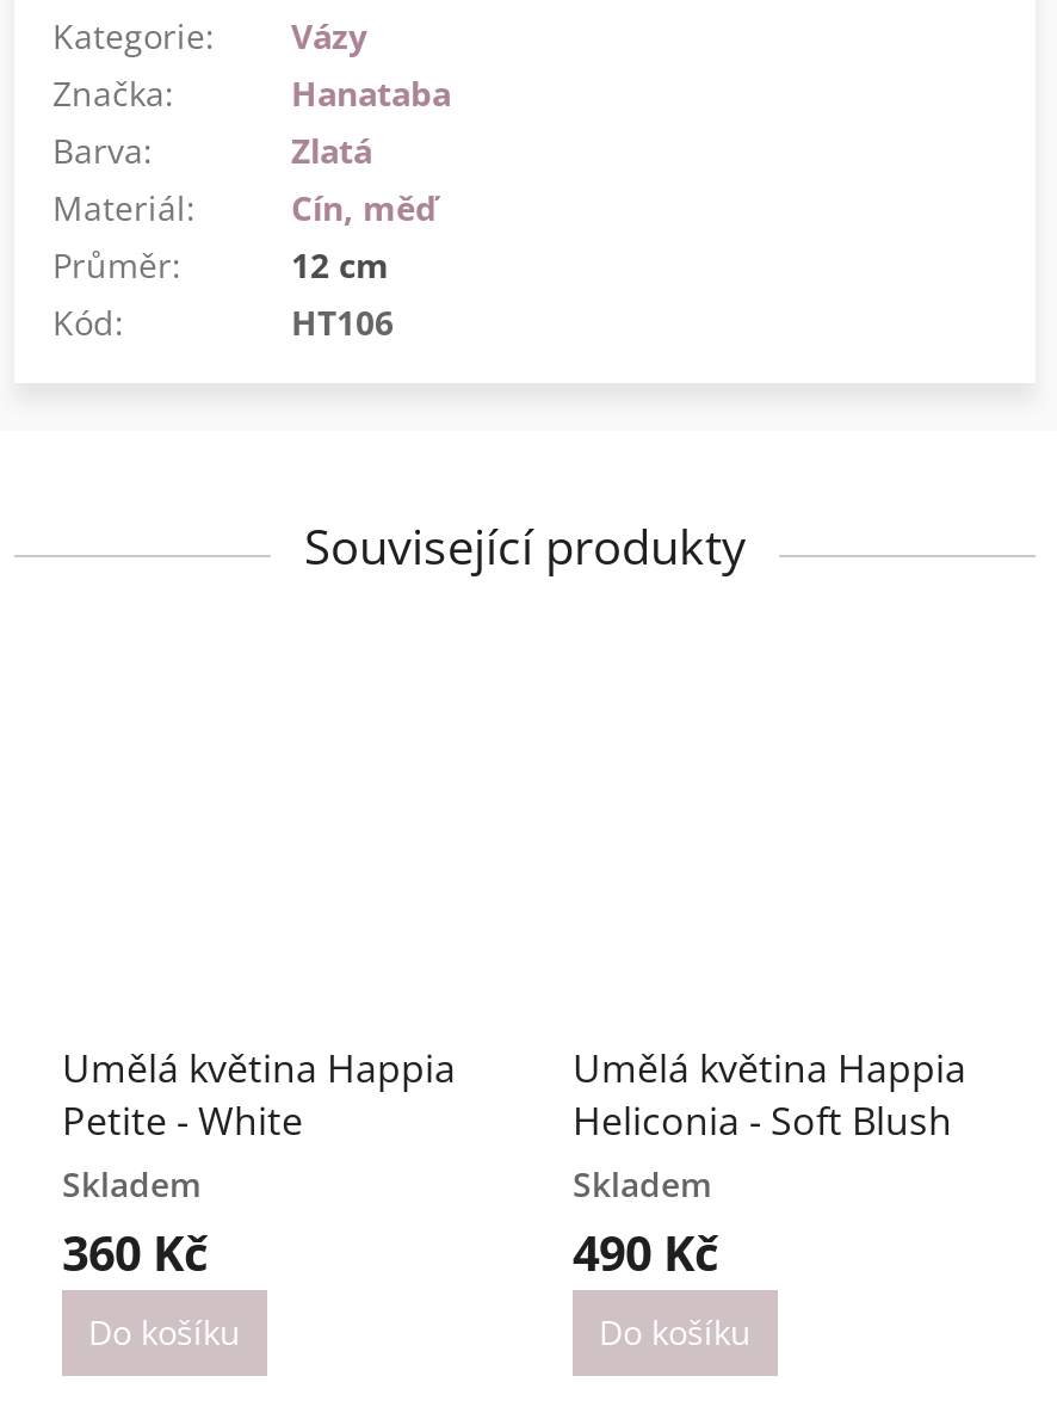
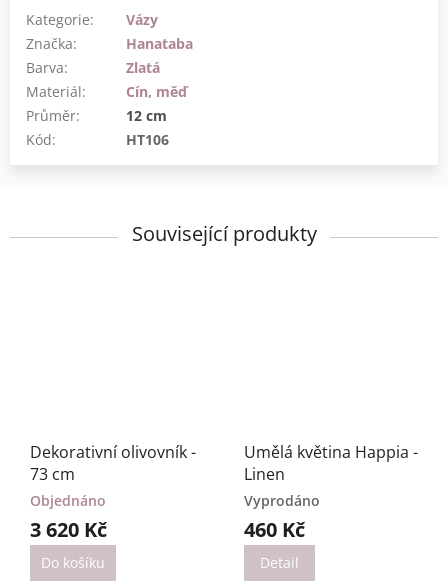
[62,1043,456,1286] Umělá květina Happia | Petite - White | Skladem | 360 Kč -> [30,441,196,543] Dekorativní olivovník - | 73 cm | Objednáno | 3 620 Kč
[573,1043,966,1355] Umělá květina Happia | Heliconia - Soft Blush | Skladem | 490 Kč | Do košíku -> [244,441,418,572] Umělá květina Happia - | Linen | Vyprodáno | 460 Kč | Detail

